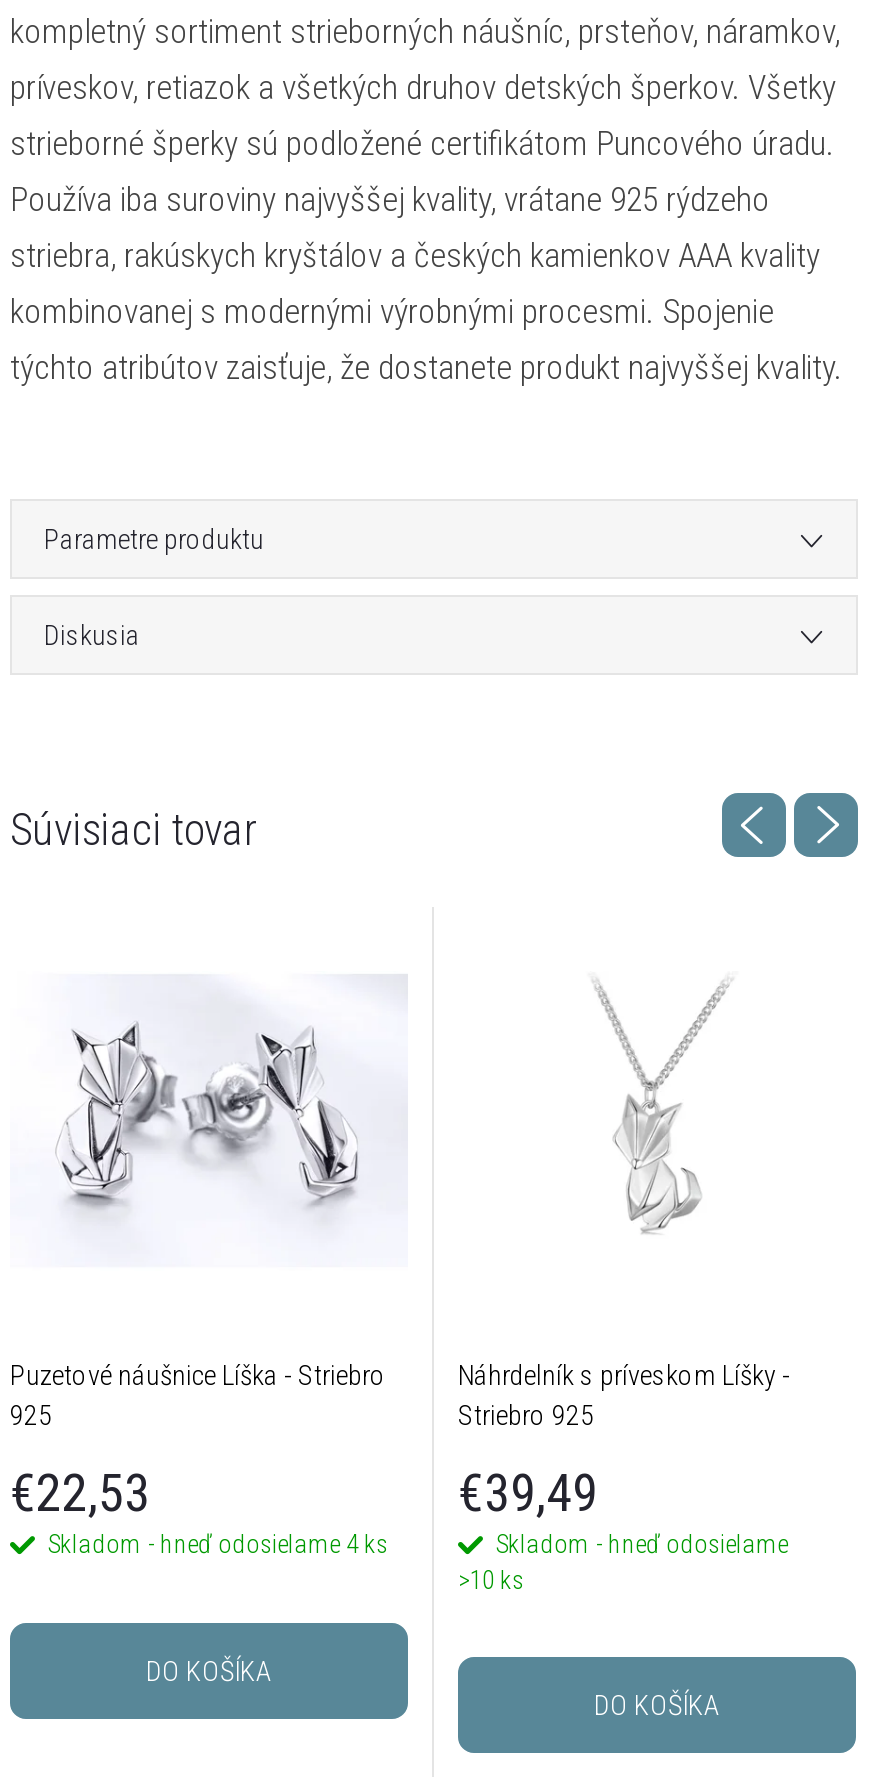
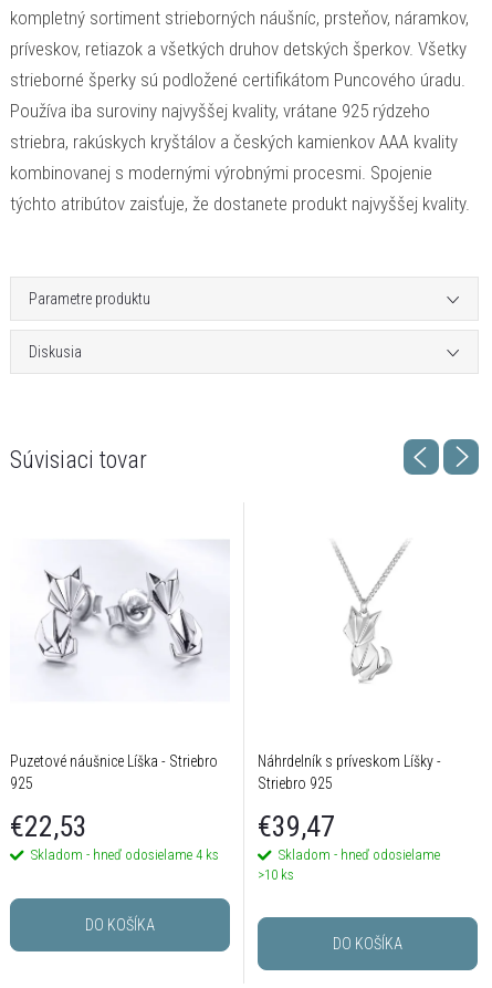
[458,1462,598,1522] €39,49 -> [258,809,335,843] €39,47

